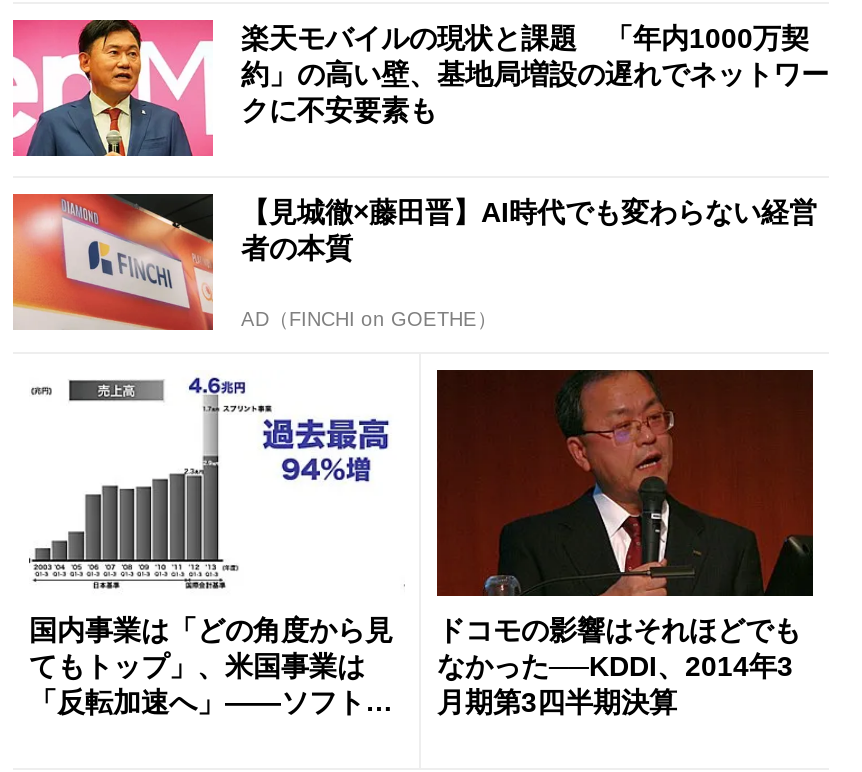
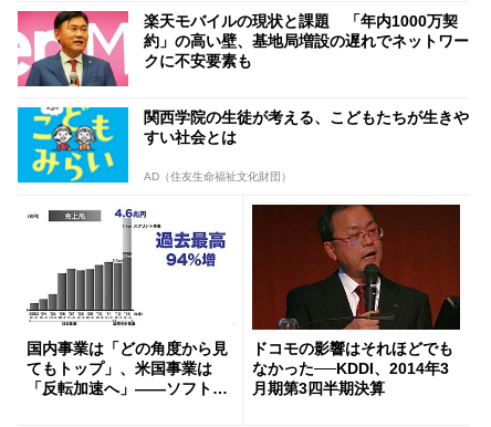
[11,192,817,332] [image] | 【見城徹×藤田晋】AI時代でも変わらない経営 | 者の本質 -> [17,106,469,184] [image] | 関西学院の生徒が考える、こどもたちが生きや | すい社会とは
[241,308,497,330] AD（FINCHI on GOETHE） -> [144,170,292,182] AD（住友生命福祉文化財団）

